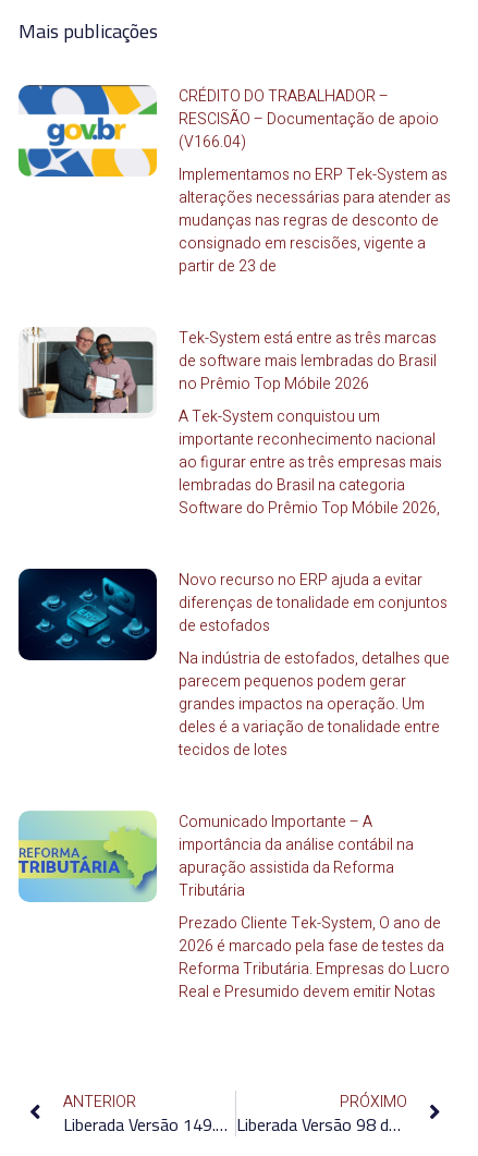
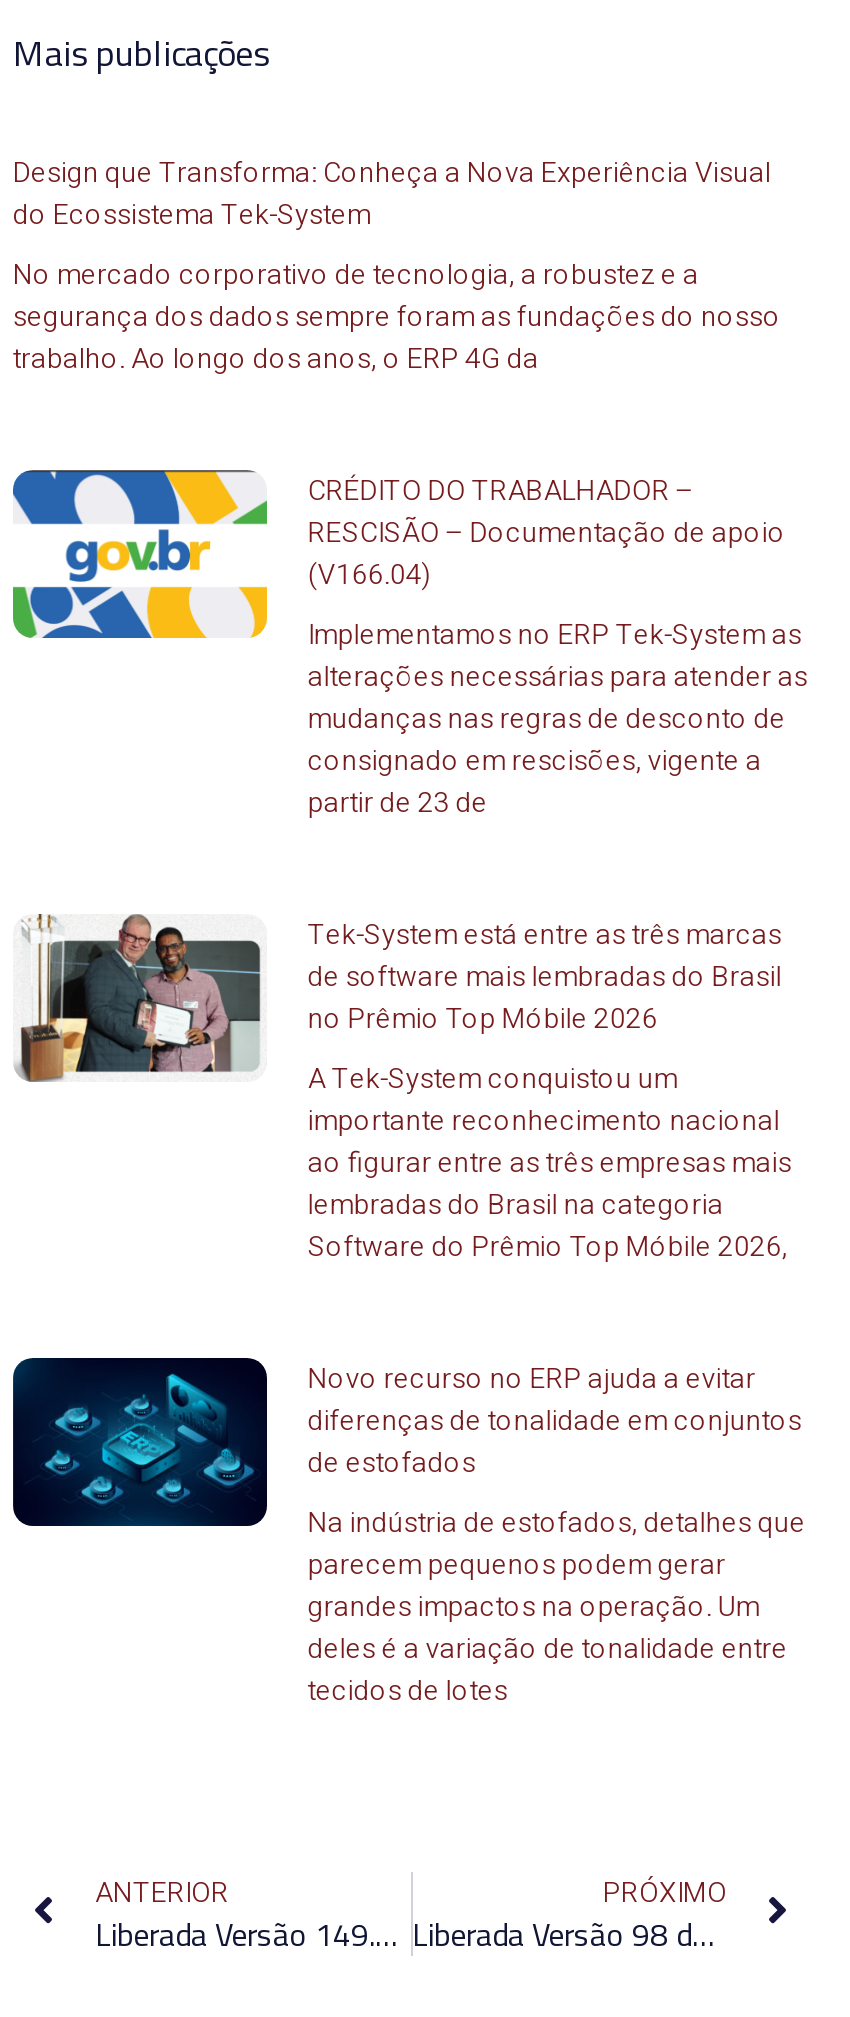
none -> [13,152,781,380] Design que Transforma: Conheça a Nova Experiência Visual | do Ecossistema Tek-System | No mercado corporativo de tecnologia, a robustez e a | segurança dos dados sempre foram as fundações do nosso | trabalho. Ao longo dos anos, o ERP 4G da
moved [20,85,451,761] -> [15,470,808,1712]: [image] | CRÉDITO DO TRABALHADOR – | RESCISÃO – Documentação de apoio | ... | deles é a variação de tonalidade entre | tecidos de lotes
[17,810,450,1003] [image] | Comunicado Importante – A | importância da análise contábil na | apuração assistida da Reforma | Tributária | Prezado Cliente Tek-System, O ano de | 2026 é marcado pela fase de testes da | Reforma Tributária. Empresas do Lucro | Real e Presumido devem emitir Notas -> none

